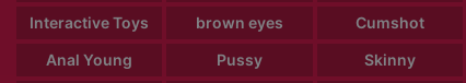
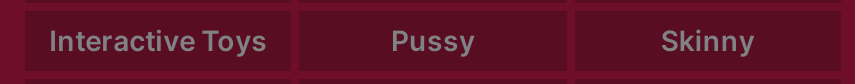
[46,13,424,69] brown eyes | Cumshot | Anal Young -> none

